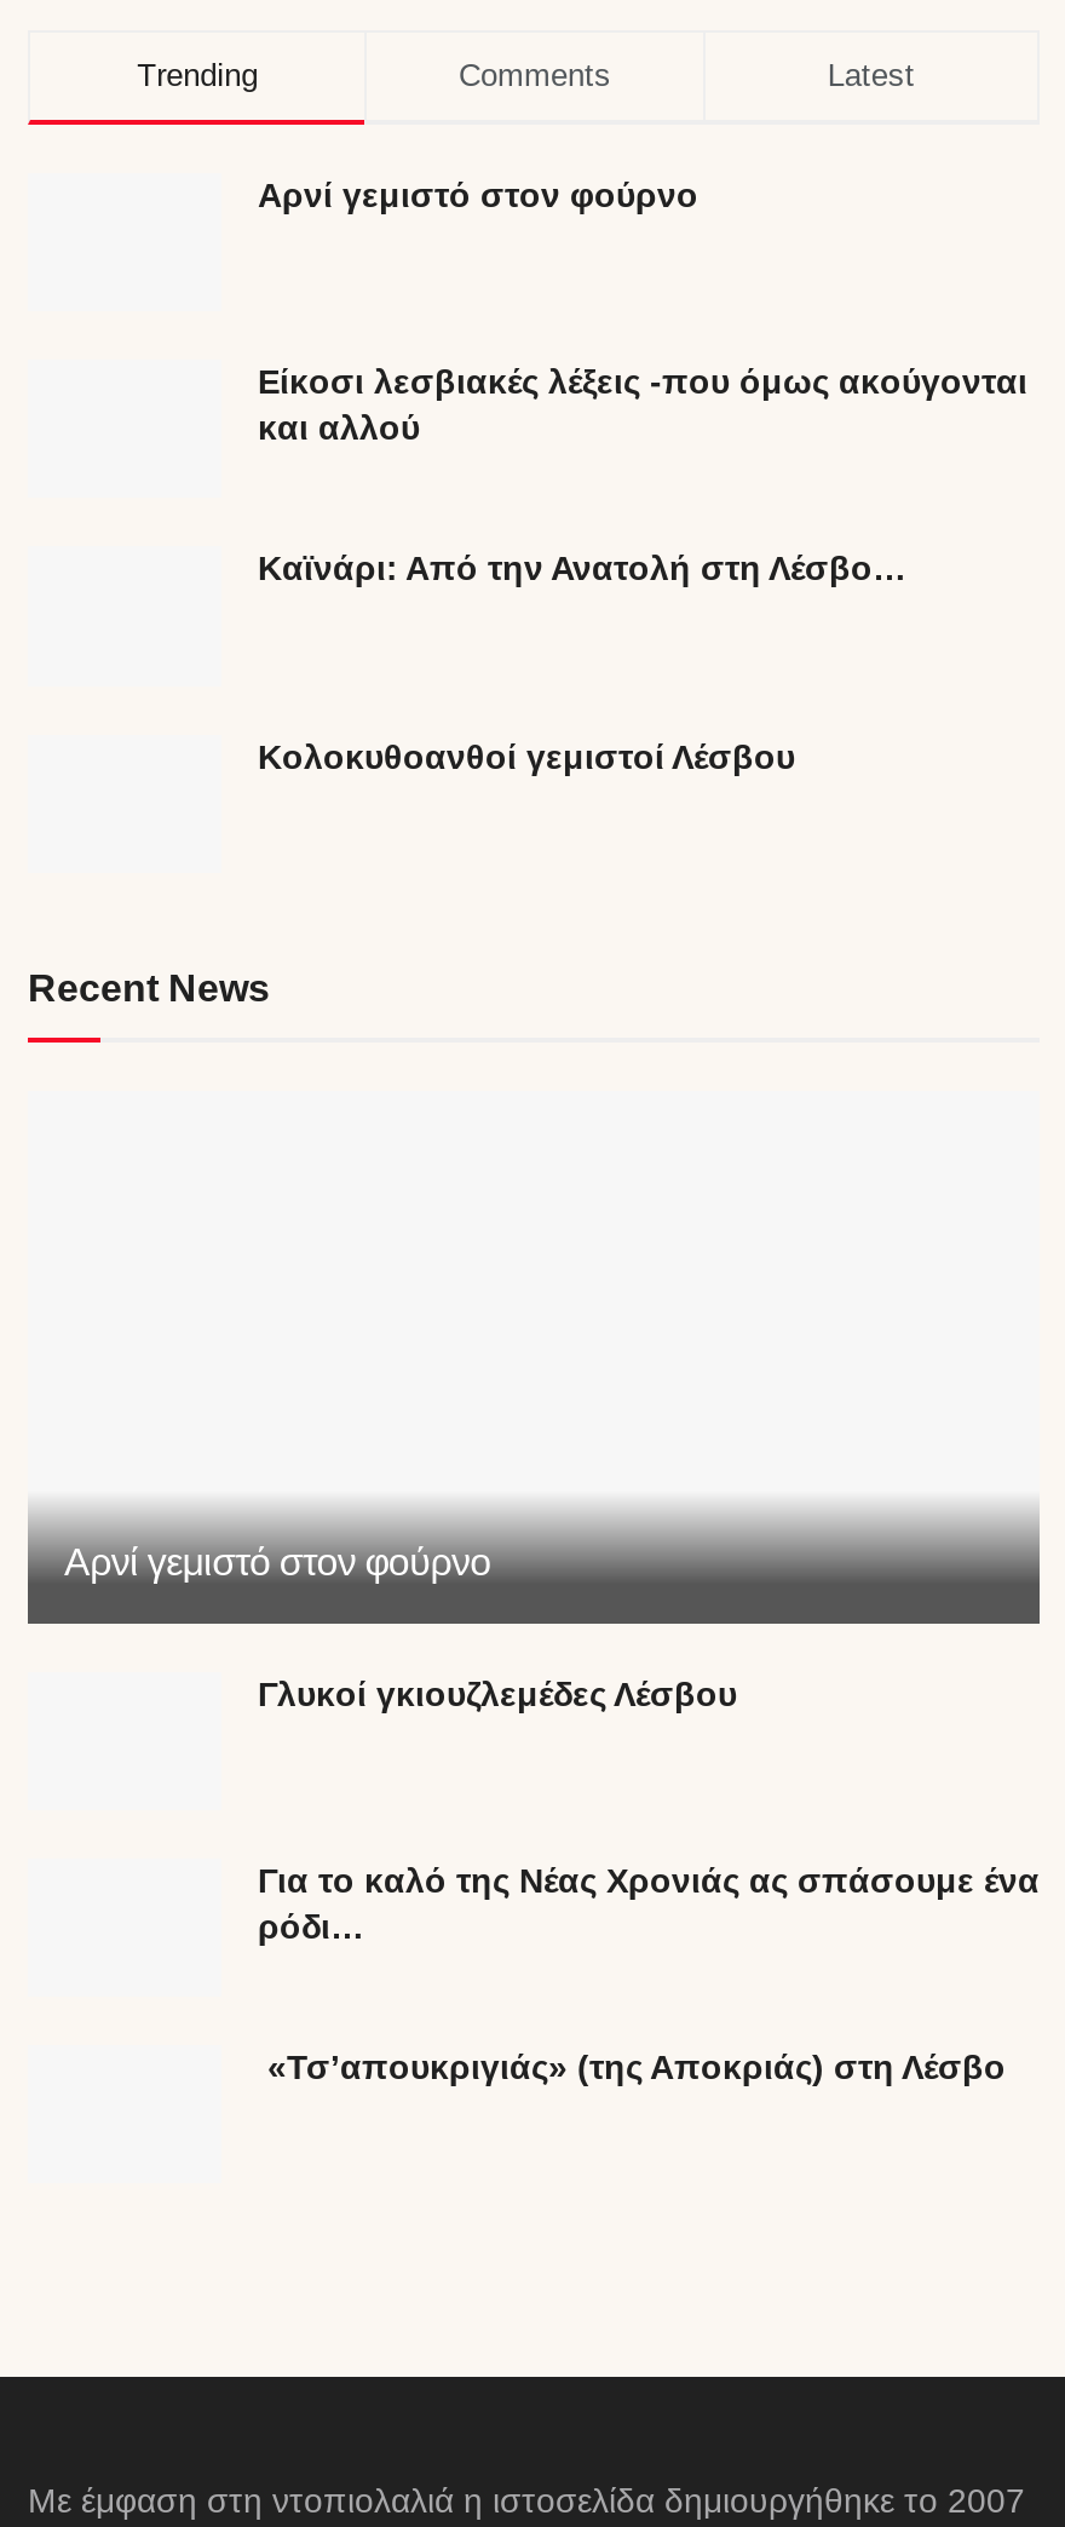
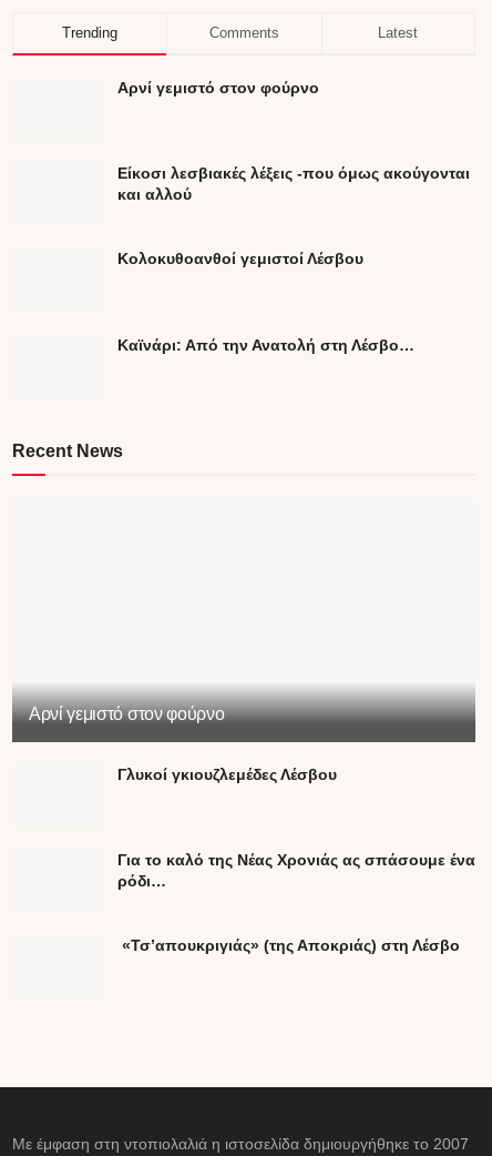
moved [258,549,906,588] -> [117,336,414,353]: Καϊνάρι: Από την Ανατολή στη Λέσβο…
moved [258,736,795,775] -> [117,250,363,268]: Κολοκυθοανθοί γεμιστοί Λέσβου

